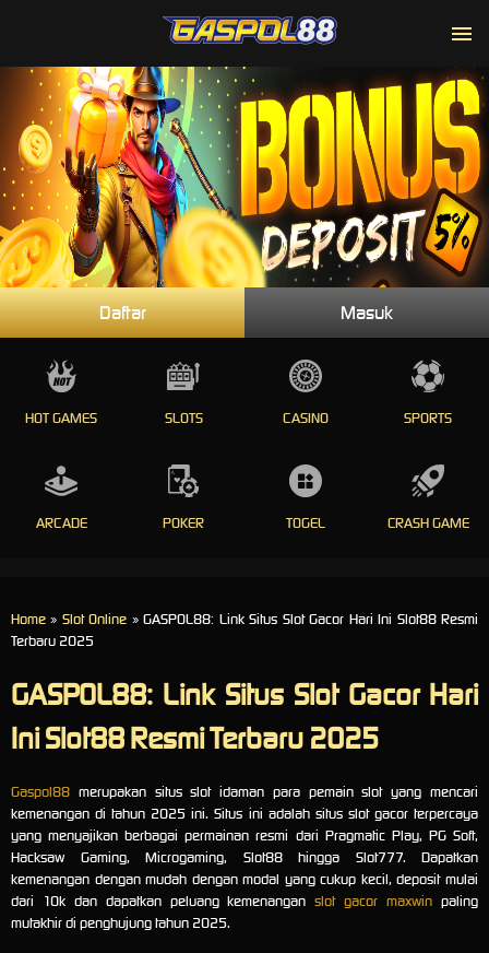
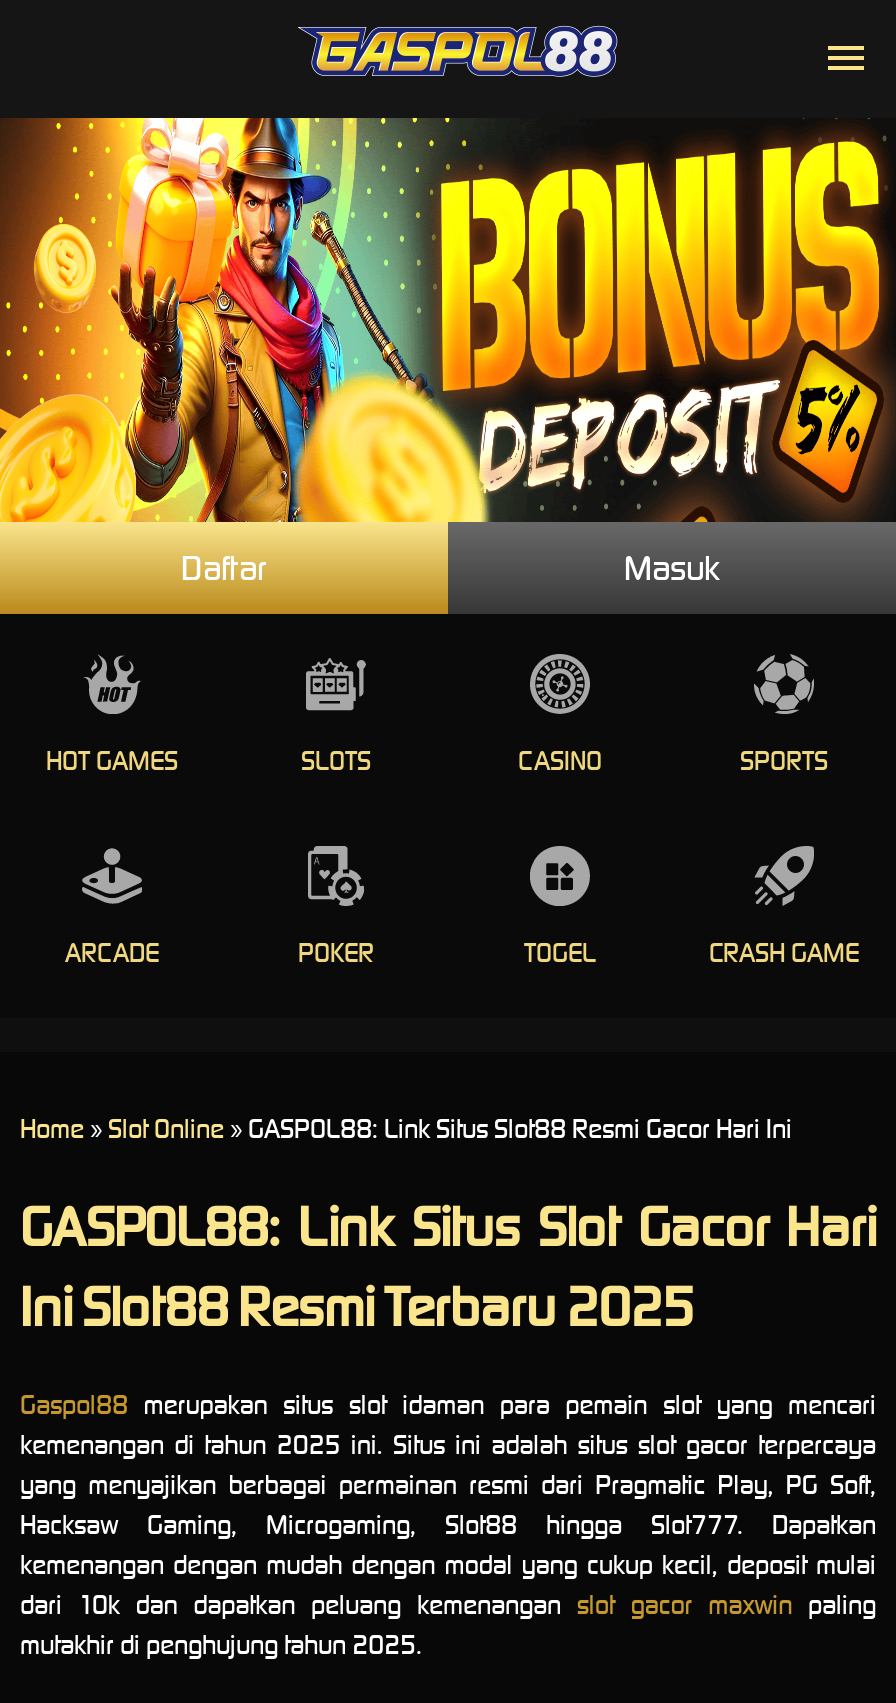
[11,610,478,651] Home» Slot Online» GASPOL88: Link Situs Slot Gacor Hari Ini Slot88 Resmi | Terbaru 2025 -> [20,1113,792,1147] Home» Slot Online» GASPOL88: Link Situs Slot88 Resmi Gacor Hari Ini

